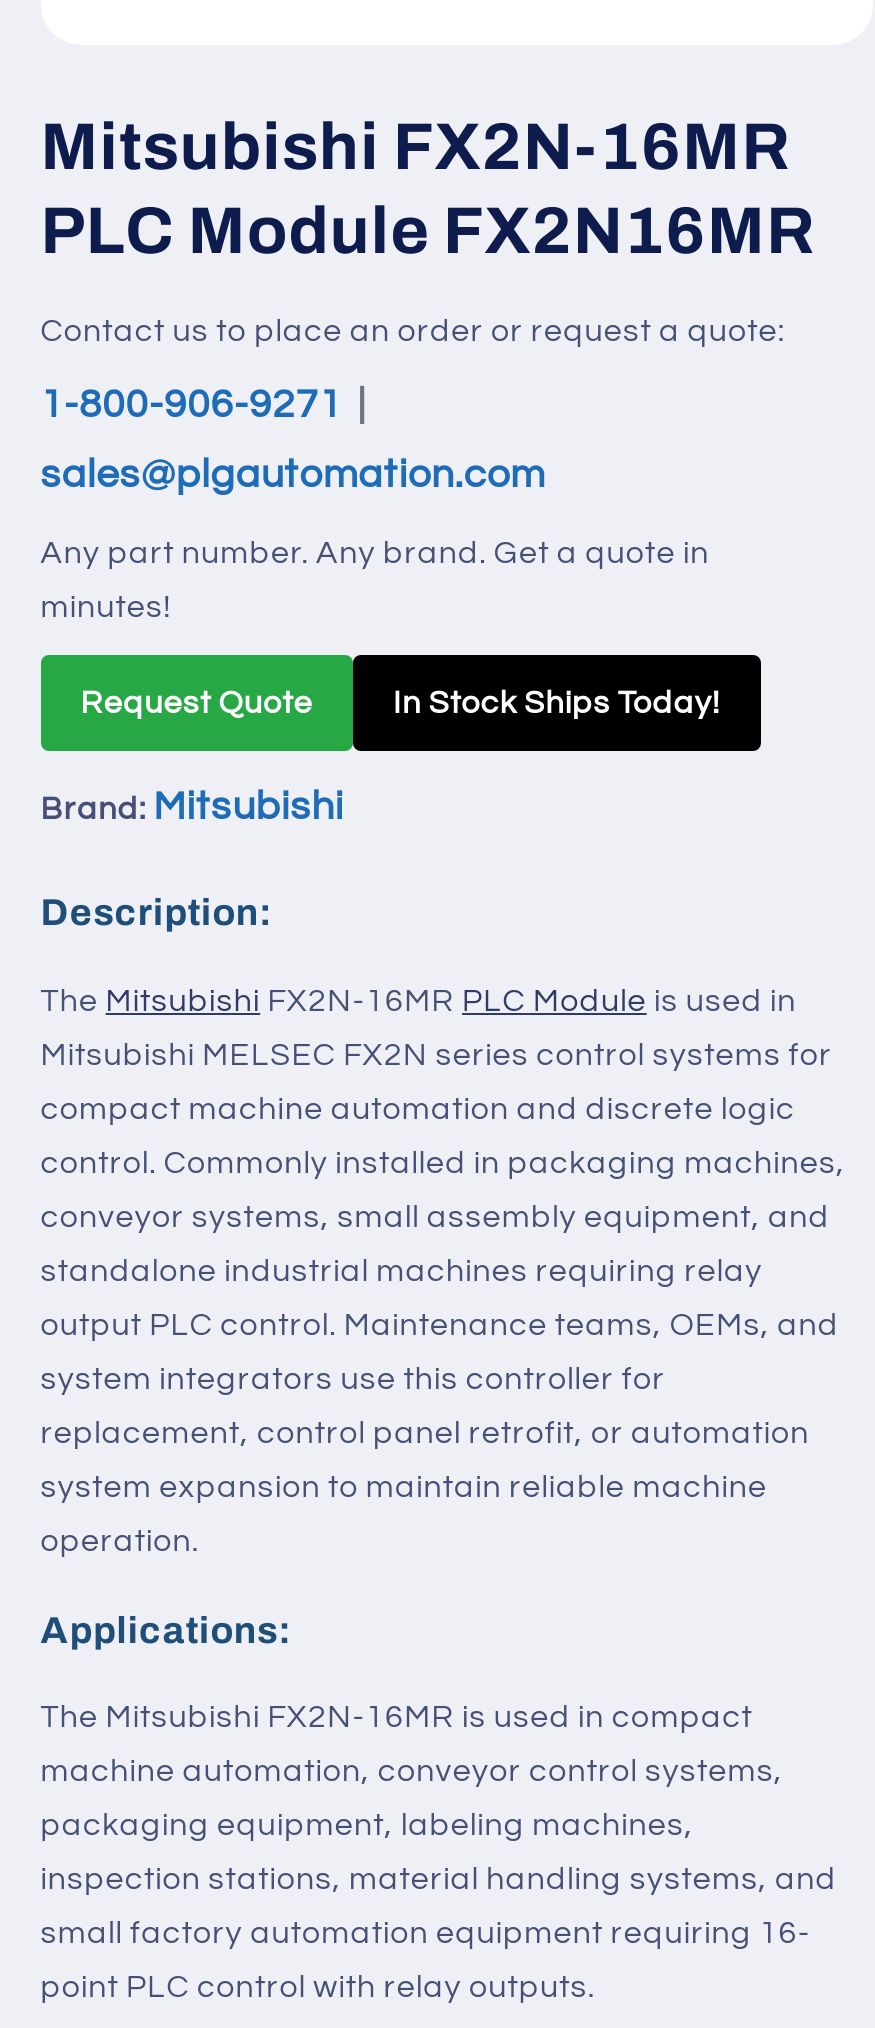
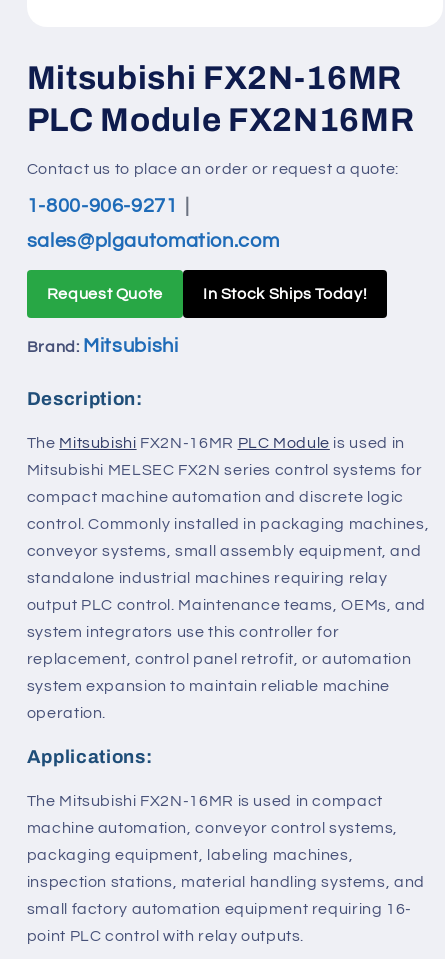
[41,537,709,623] Any part number. Any brand. Get a quote in | minutes! -> none

